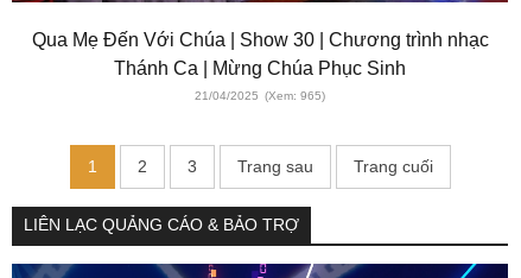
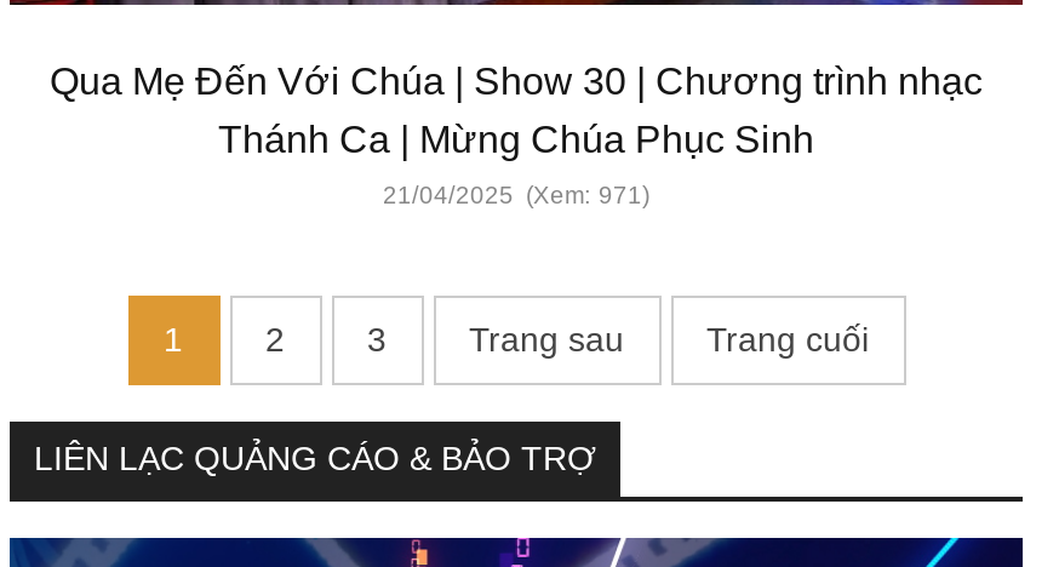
[195,89,325,102] 21/04/2025 (Xem: 965) -> [383,182,649,209] 21/04/2025 (Xem: 971)

